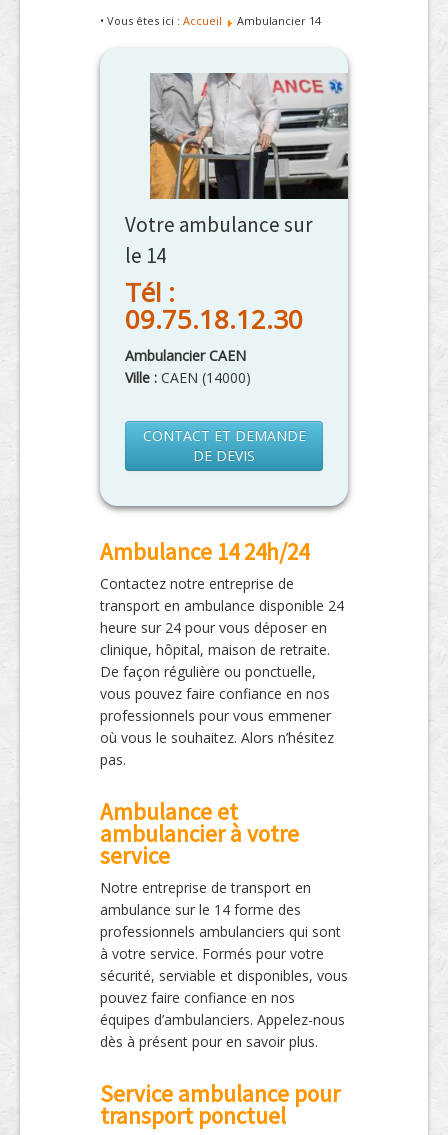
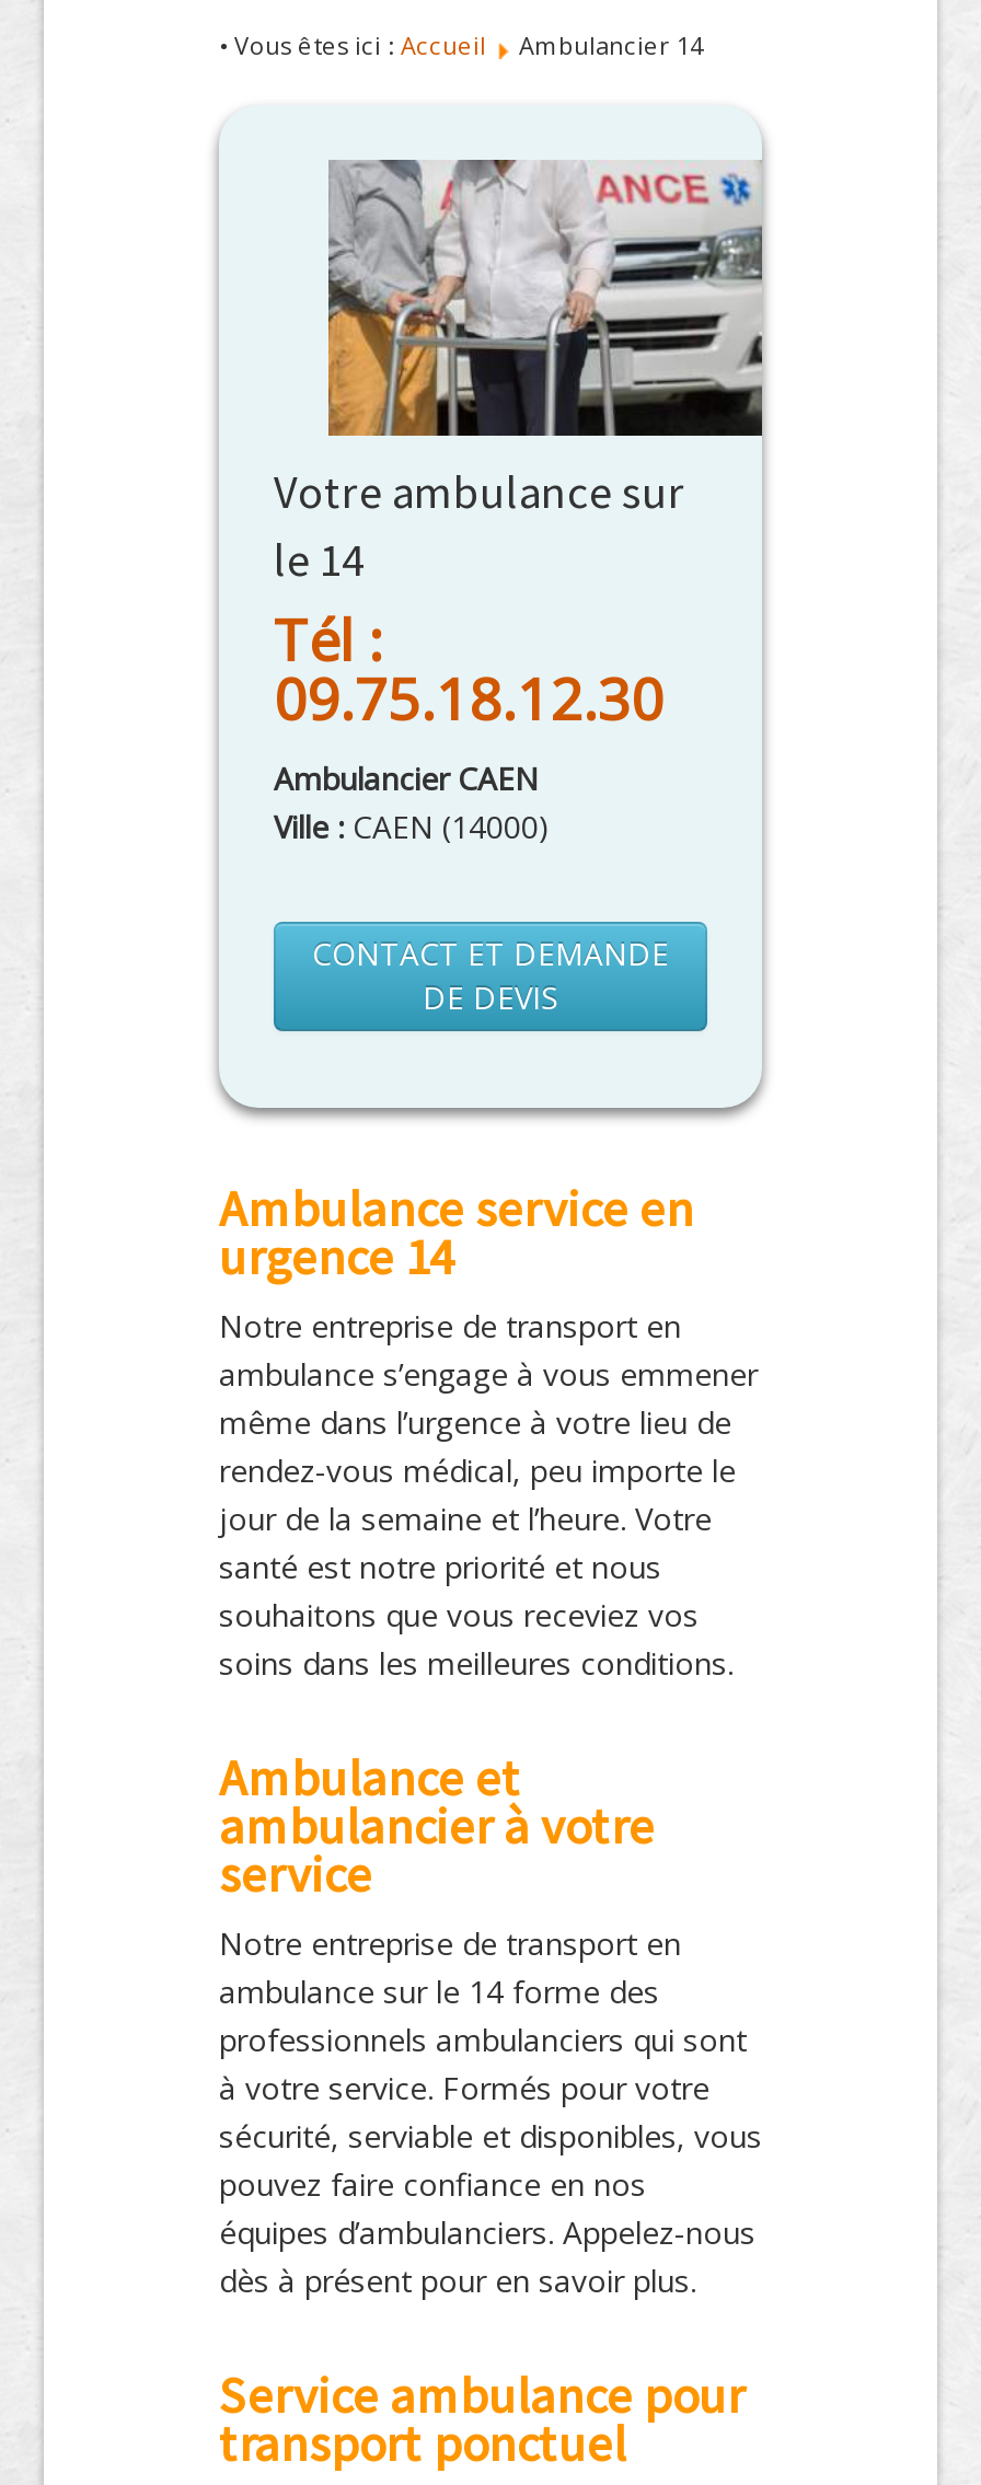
[100,537,344,769] Ambulance 14 24h/24 | Contactez notre entreprise de | transport en ambulance disponible 24 | heure sur 24 pour vous déposer en | clinique, hôpital, maison de retraite. | De façon régulière ou ponctuelle, | vous pouvez faire confiance en nos | professionnels pour vous emmener | où vous le souhaitez. Alors n’hésitez | pas. -> [219,1176,758,1684] Ambulance service en | urgence 14 | Notre entreprise de transport en | ambulance s’engage à vous emmener | même dans l’urgence à votre lieu de | rendez-vous médical, peu importe le | jour de la semaine et l’heure. Votre | santé est notre priorité et nous | souhaitons que vous receviez vos | soins dans les meilleures conditions.

